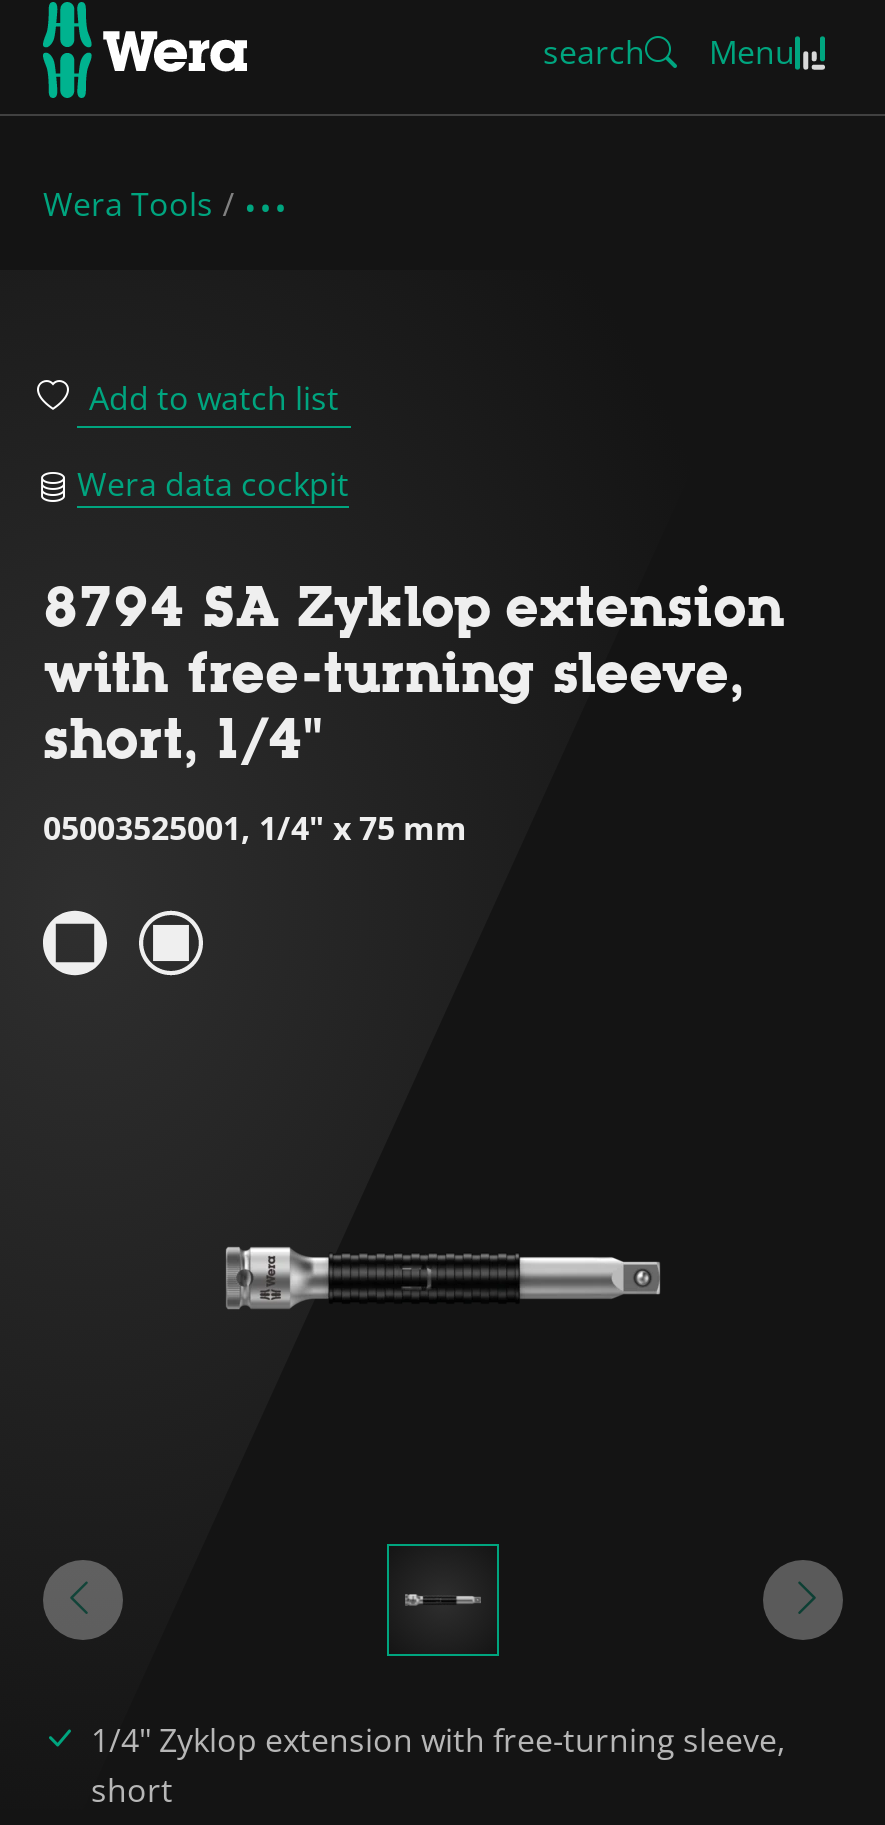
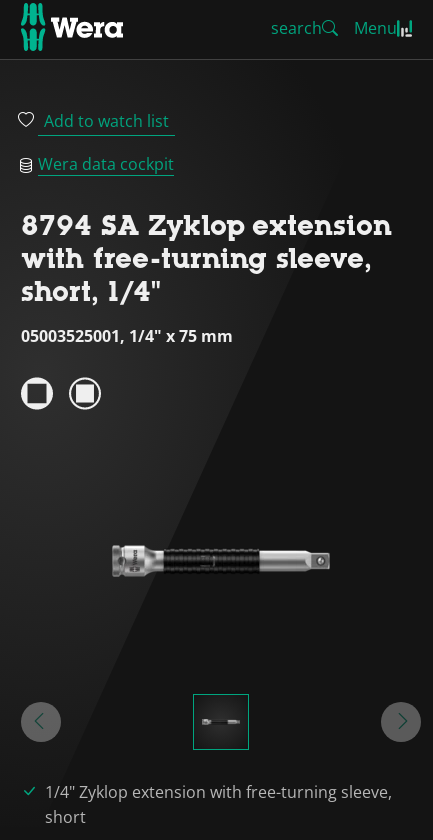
[43,182,213,226] Wera Tools -> none

